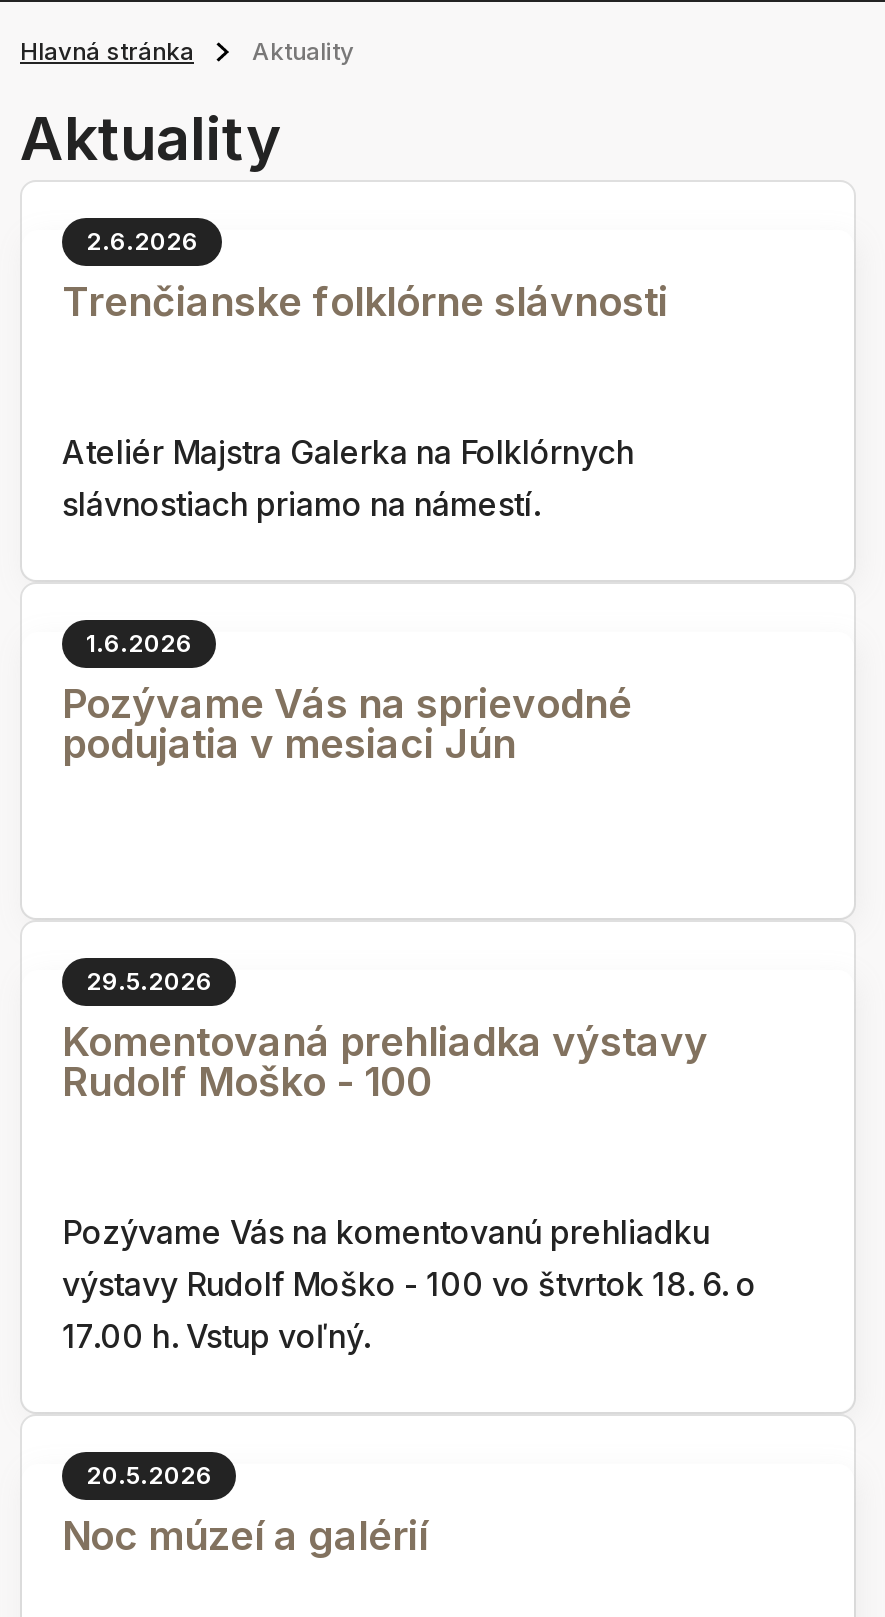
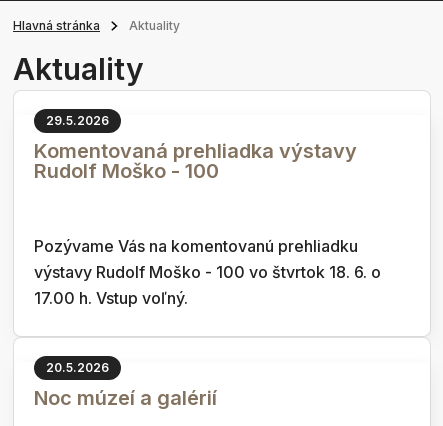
[62,226,668,524] 2.6.2026 | Trenčianske folklórne slávnosti | Ateliér Majstra Galerka na Folklórnych | slávnostiach priamo na námestí. -> none
[62,628,632,768] 1.6.2026 | Pozývame Vás na sprievodné | podujatia v mesiaci Jún -> none

